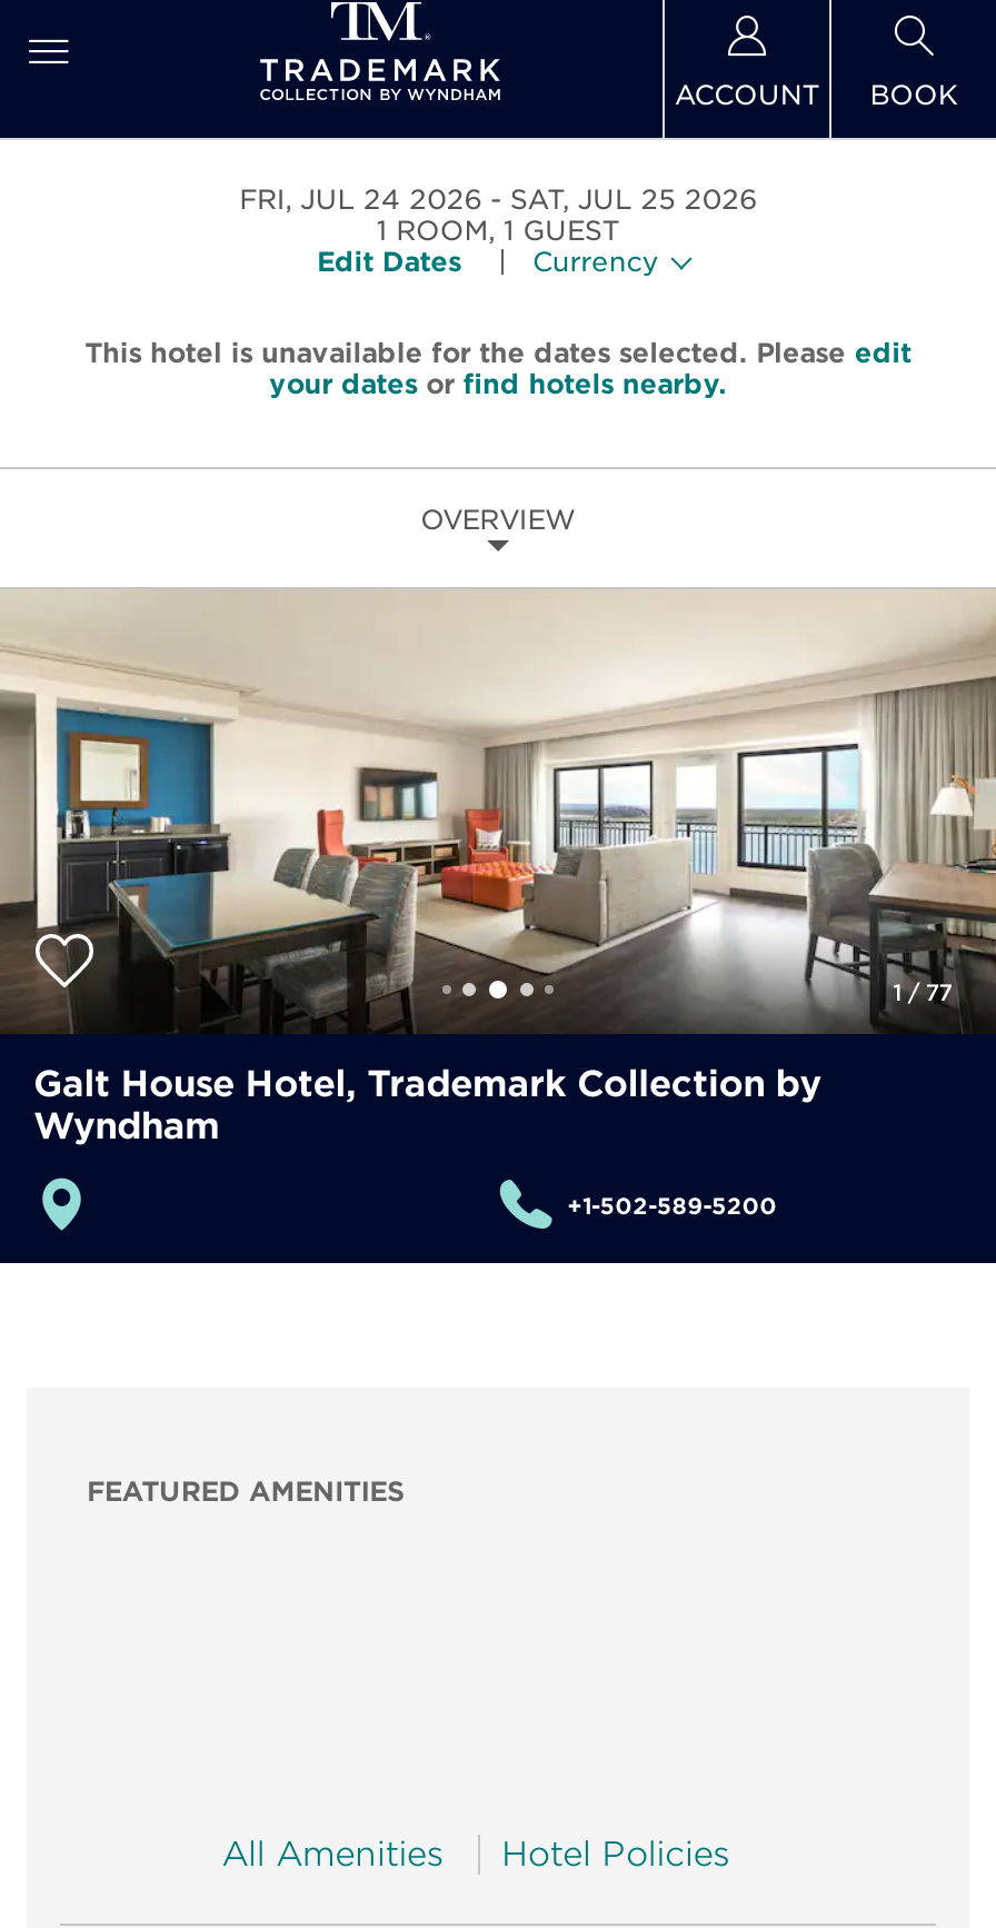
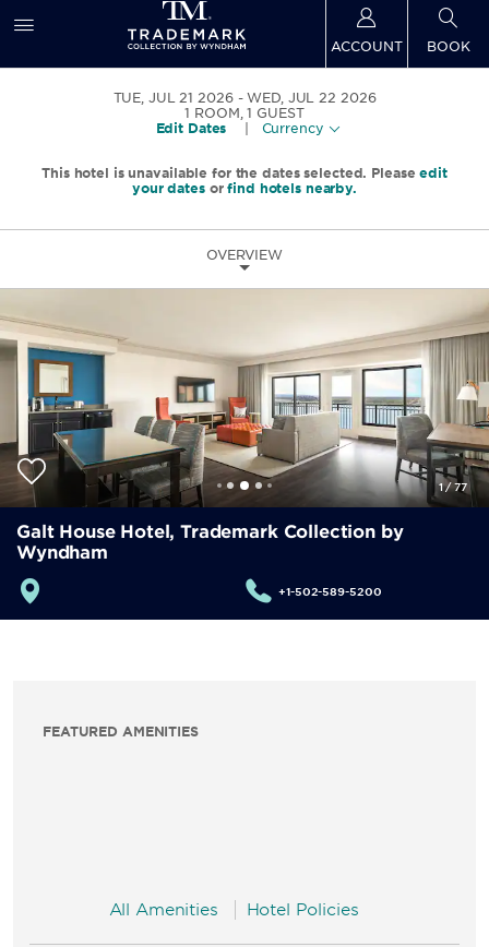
[239,182,482,216] FRI, JUL 24 2026 -> [113,89,233,106] TUE, JUL 21 2026
[510,182,757,216] SAT, JUL 25 2026 -> [247,89,376,106] WED, JUL 22 2026

